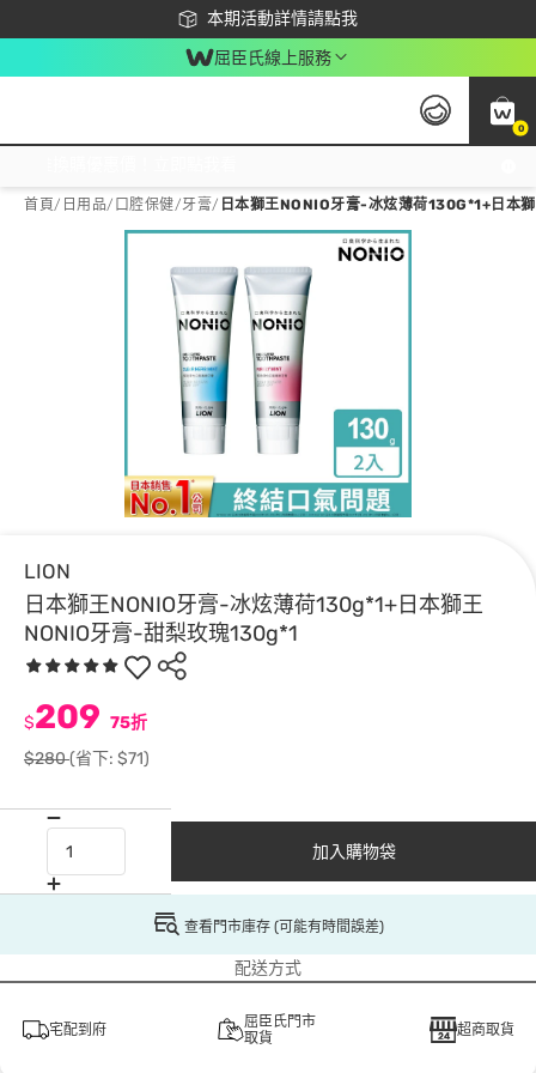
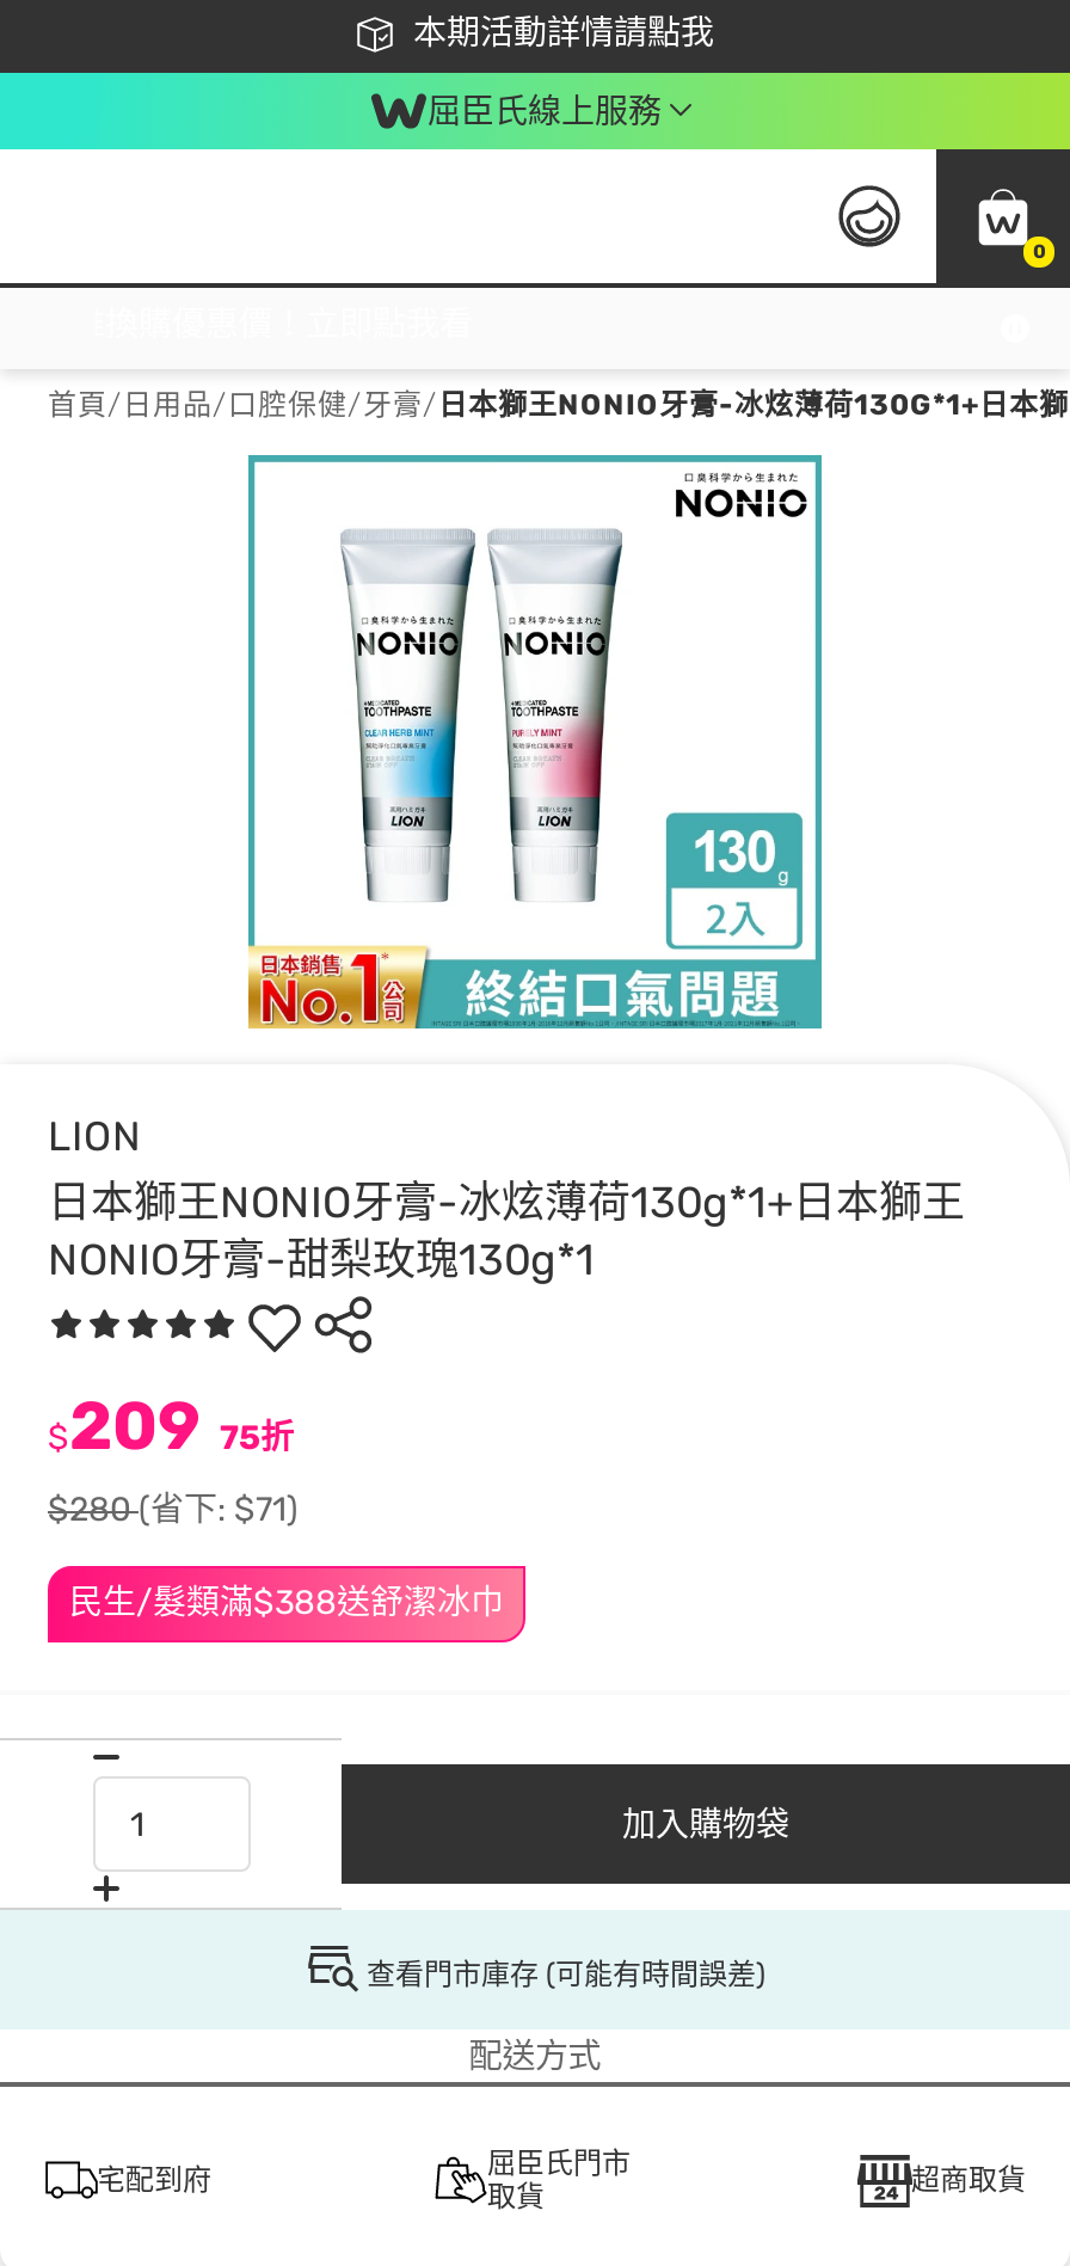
none -> [69,1583,504,1623] 民生/髮類滿$388送舒潔冰巾

